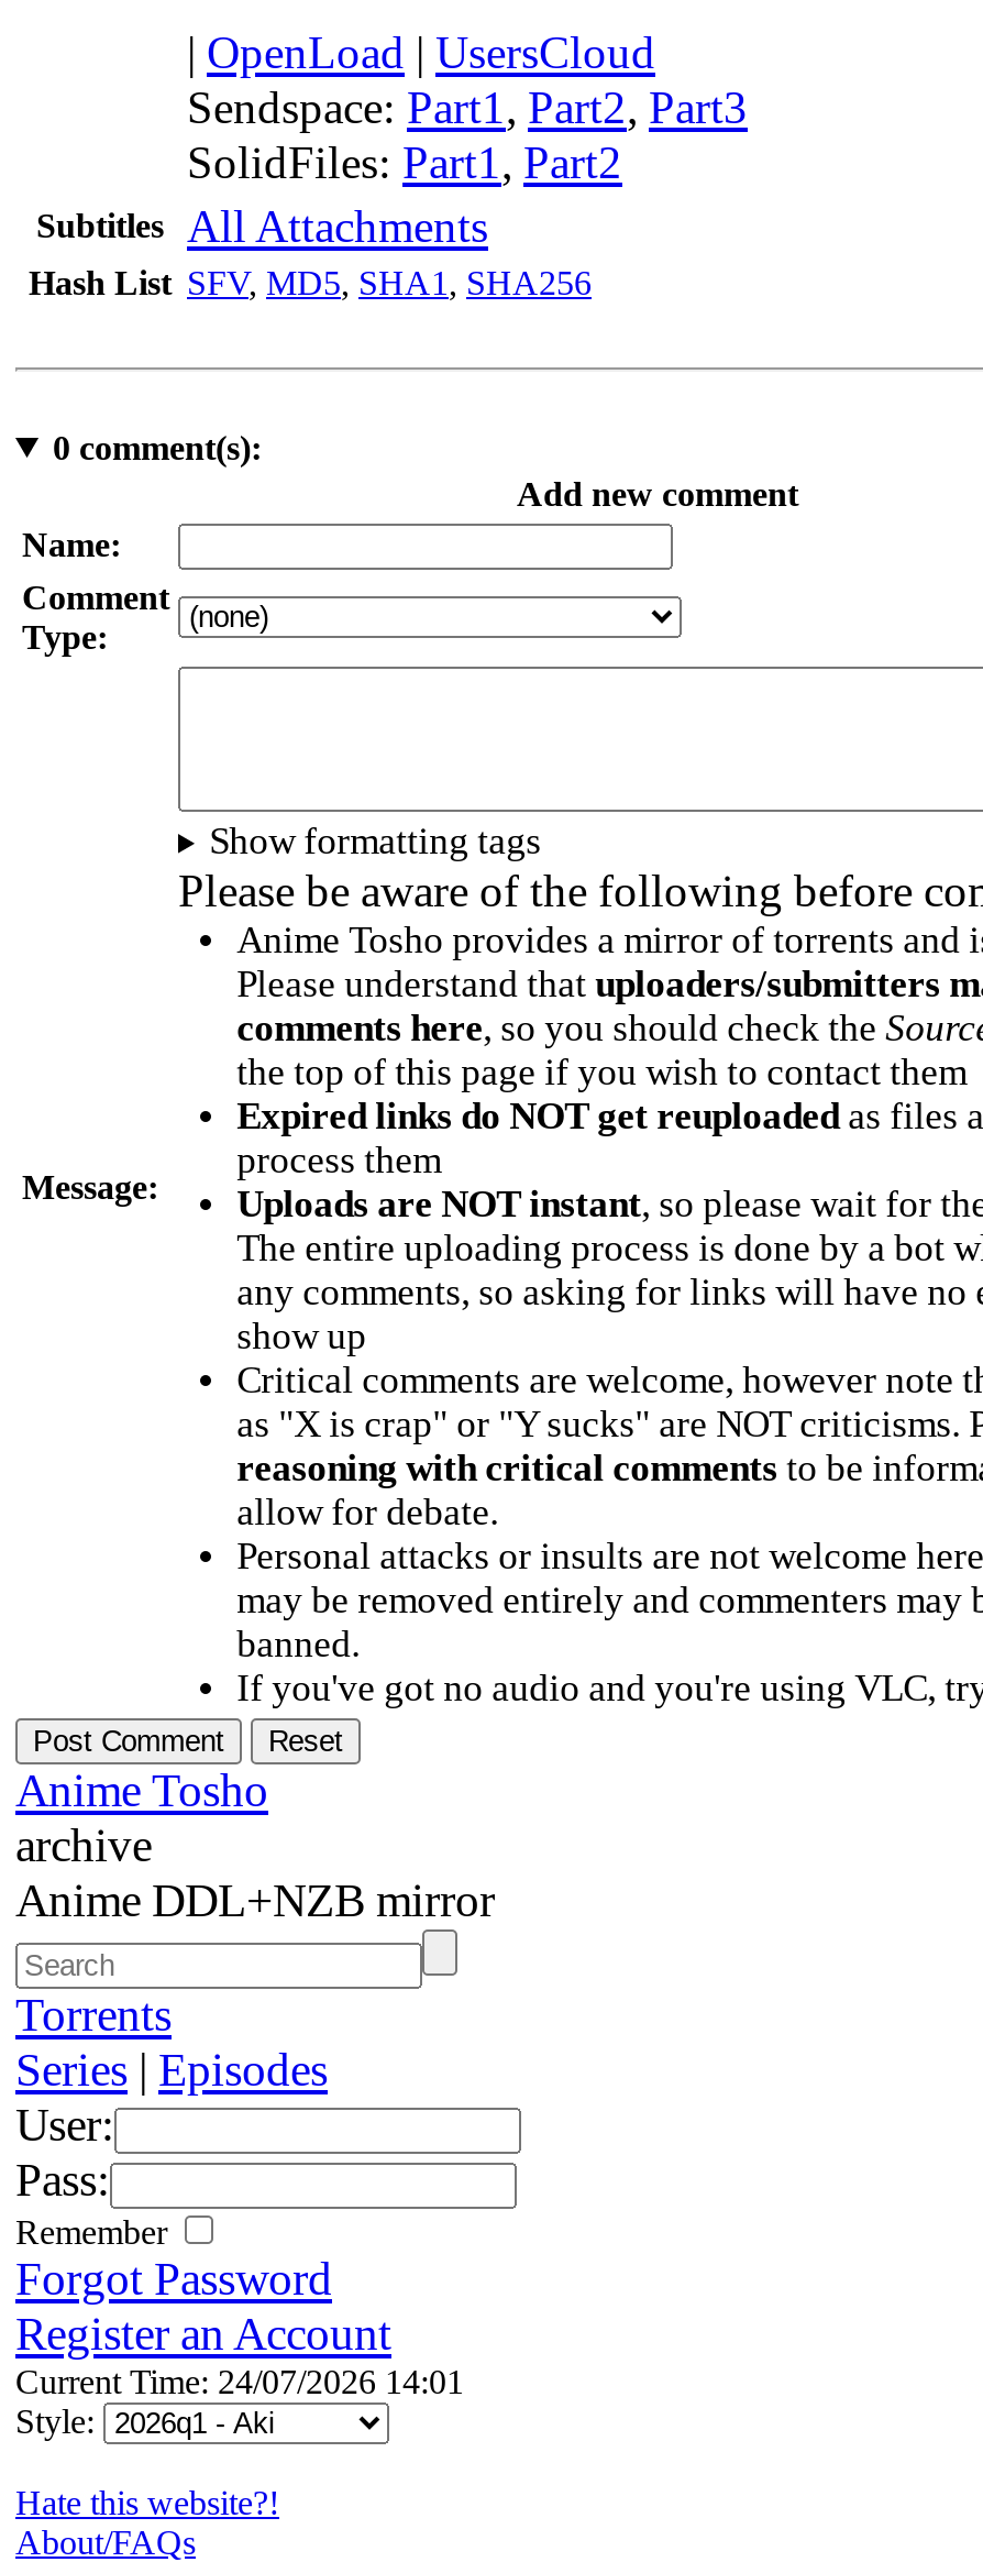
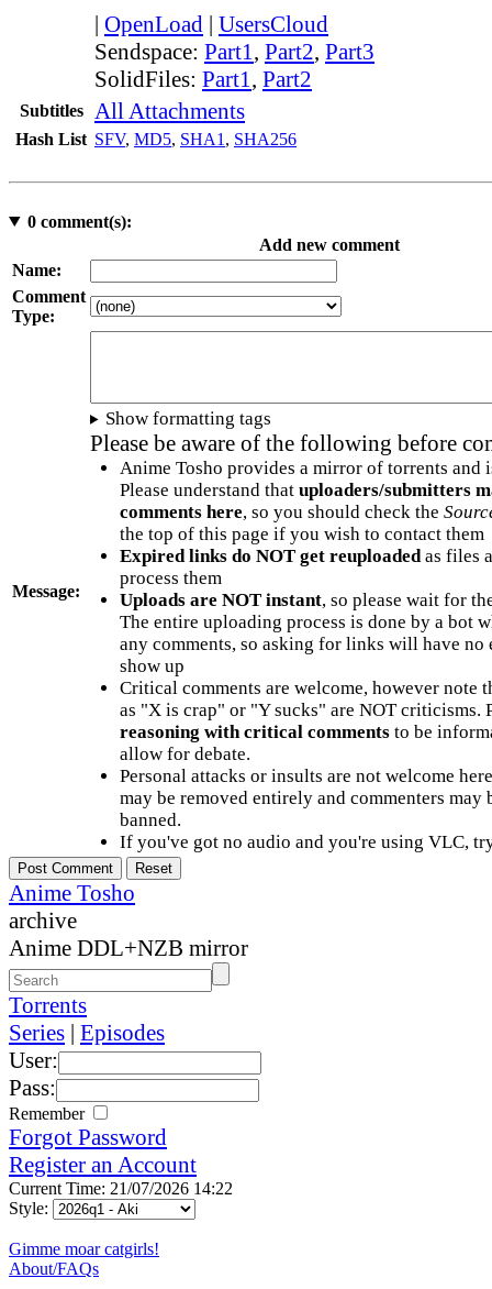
[15,2362,464,2400] Current Time: 24/07/2026 14:01 -> [9,1179,233,1197] Current Time: 21/07/2026 14:22
[15,2483,279,2521] Hate this website?! -> [9,1239,159,1258] Gimme moar catgirls!

